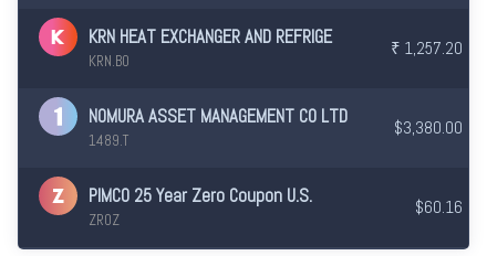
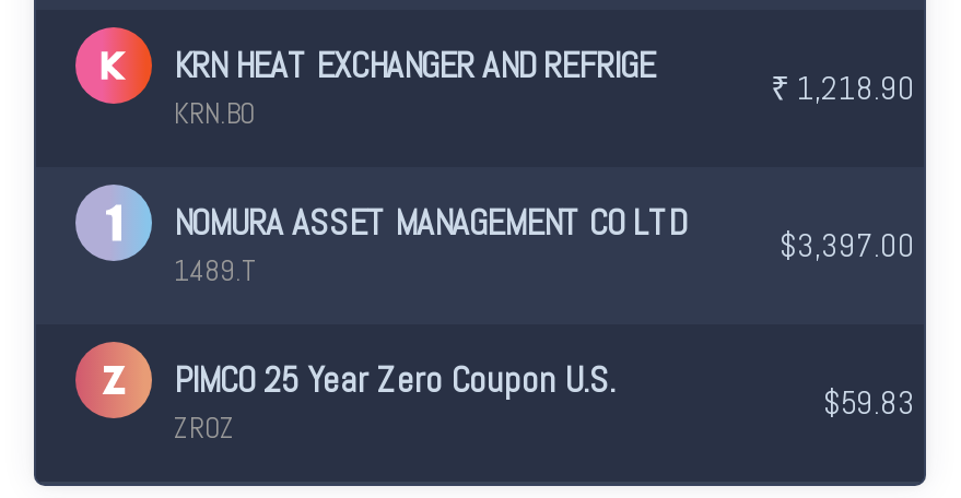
[391,38,463,59] ₹ 1,257.20 -> [771,67,915,109] ₹ 1,218.90
[394,117,463,138] $3,380.00 -> [780,225,915,266] $3,397.00
[415,197,463,218] $60.16 -> [823,382,915,424] $59.83

